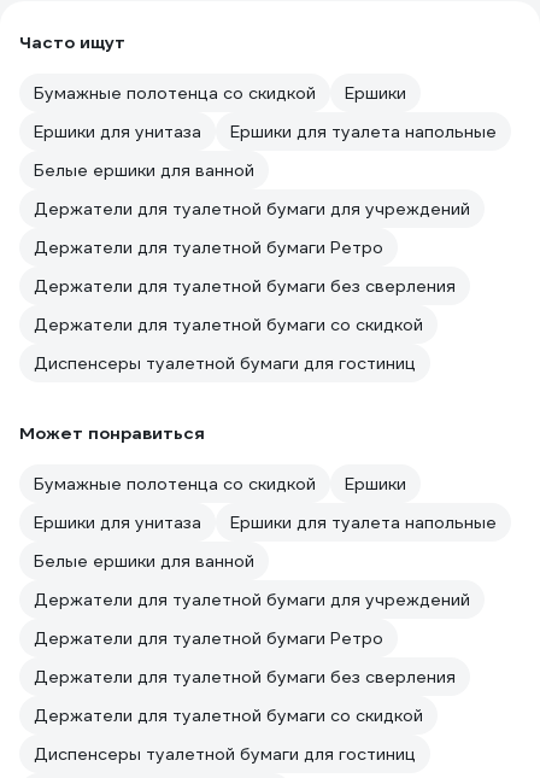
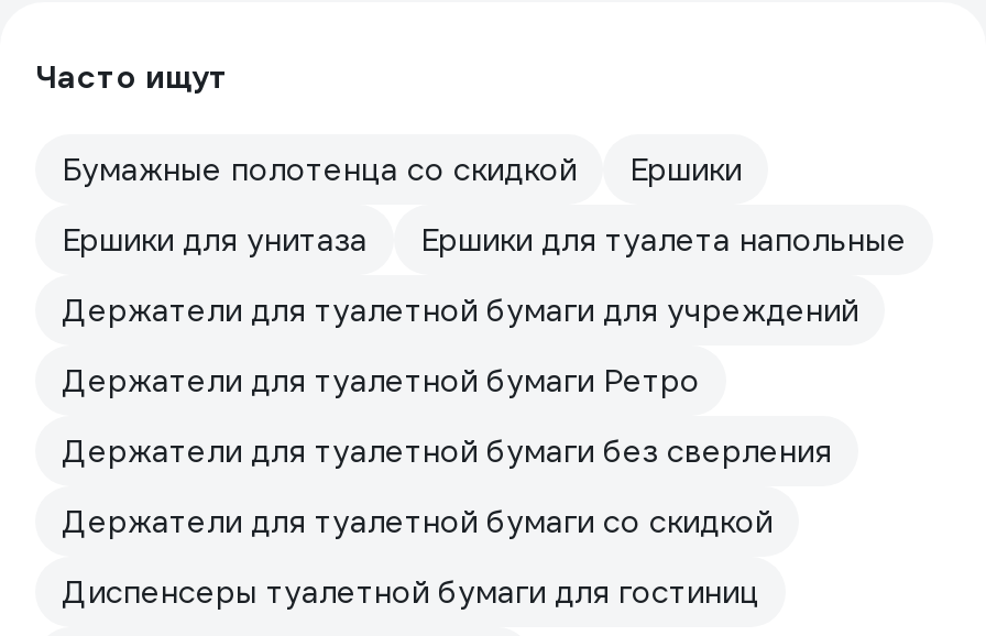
[19,159,497,572] Белые ершики для ванной | Держатели для туалетной бумаги для учреждений | Держатели для туалетной бумаги Ретро | Держатели для туалетной бумаги без сверления | Держатели для туалетной бумаги со скидкой | Диспенсеры туалетной бумаги для гостиниц | Может понравиться | Бумажные полотенца со скидкой | Ершики | Ершики для унитаза | Ершики для туалета напольные | Белые ершики для ванной -> none

